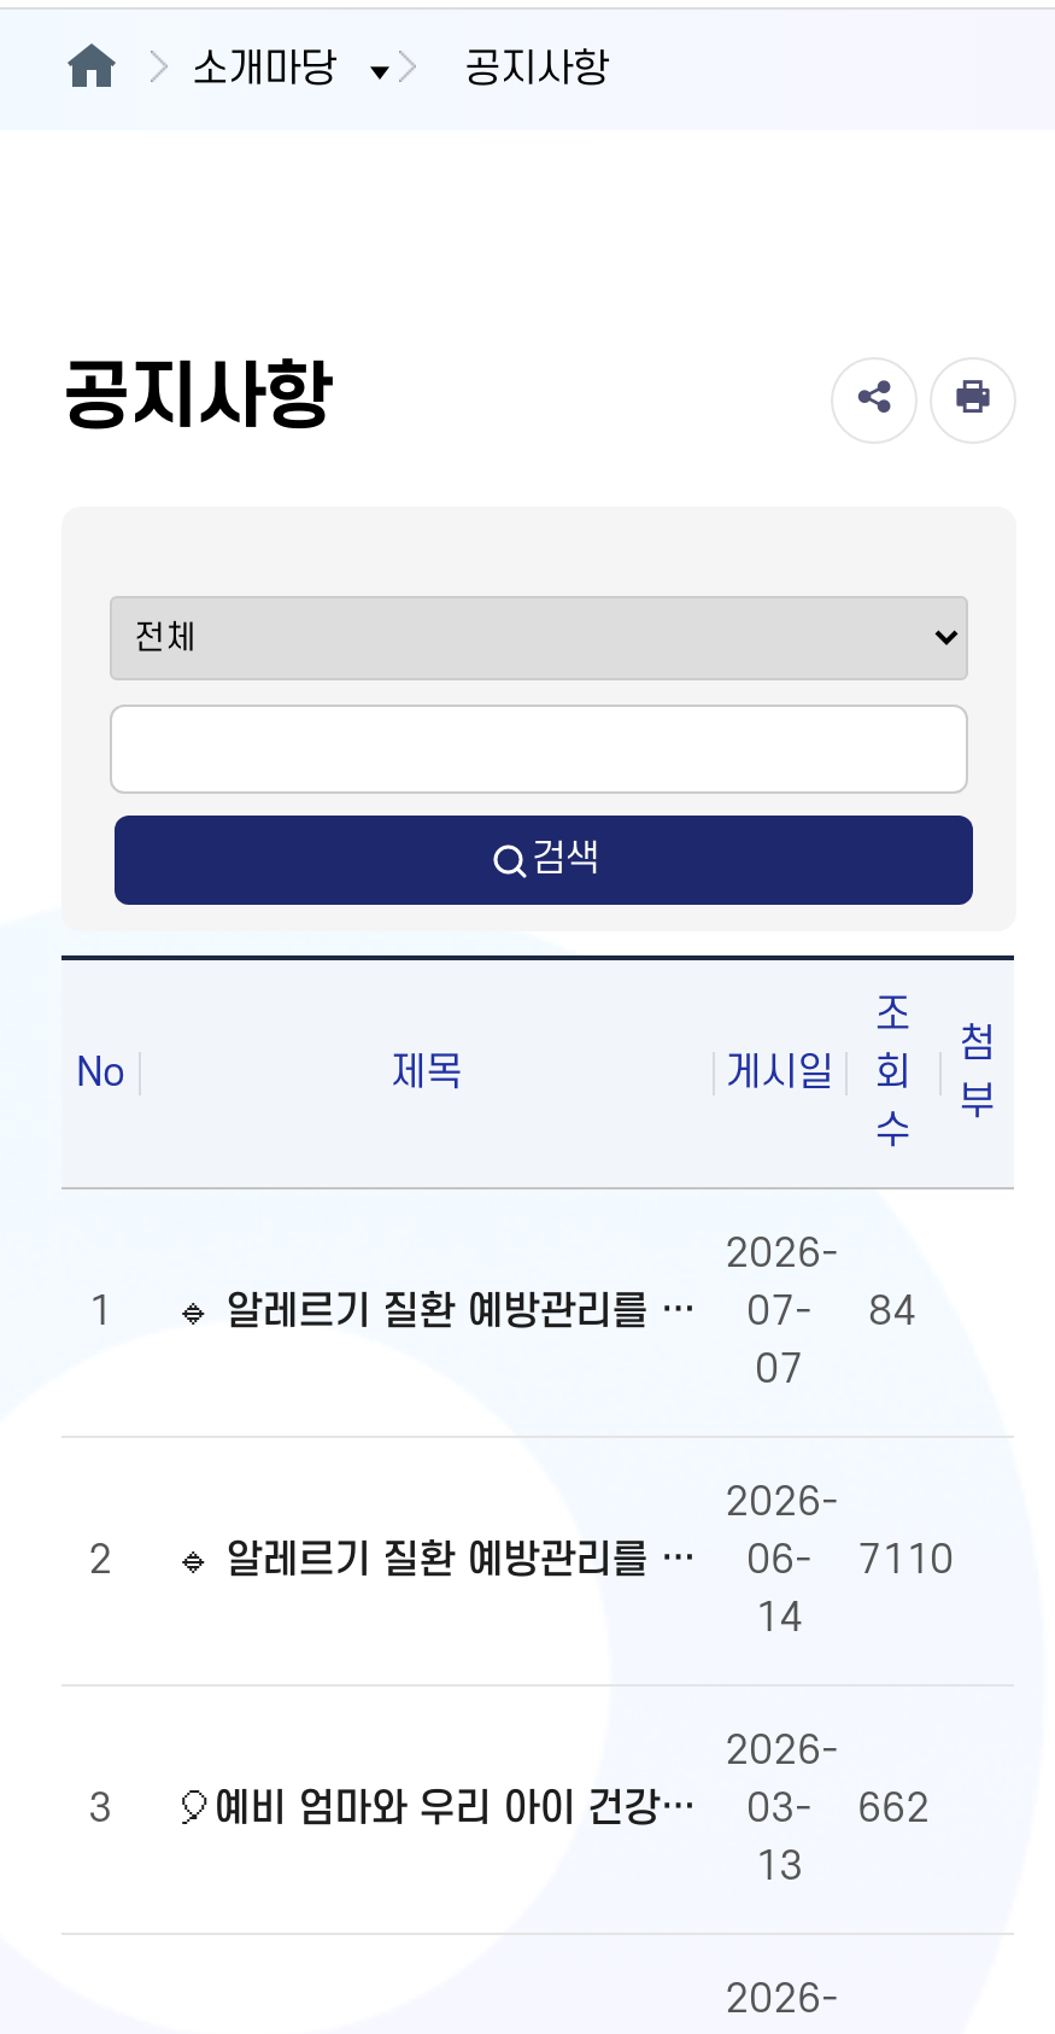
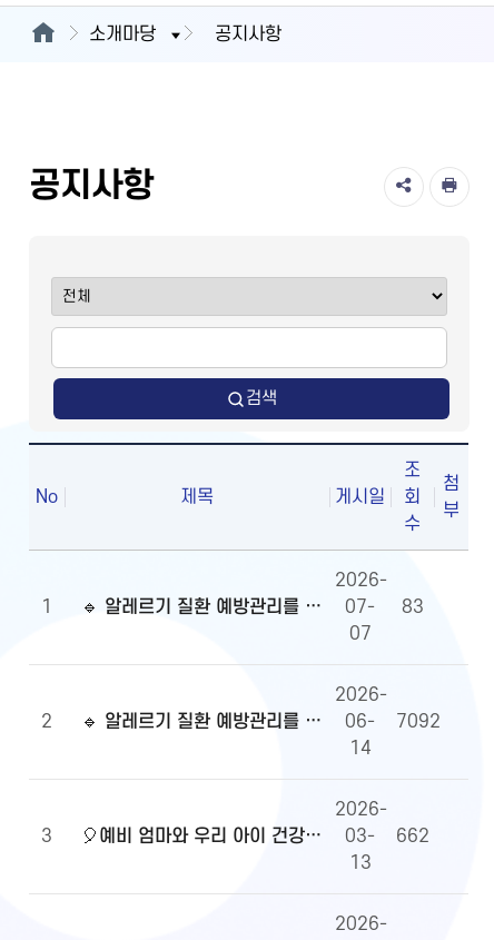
[869,1291,917,1335] 84 -> [401,598,424,618] 83
[858,1540,954,1583] 7110 -> [396,712,441,732] 7092

